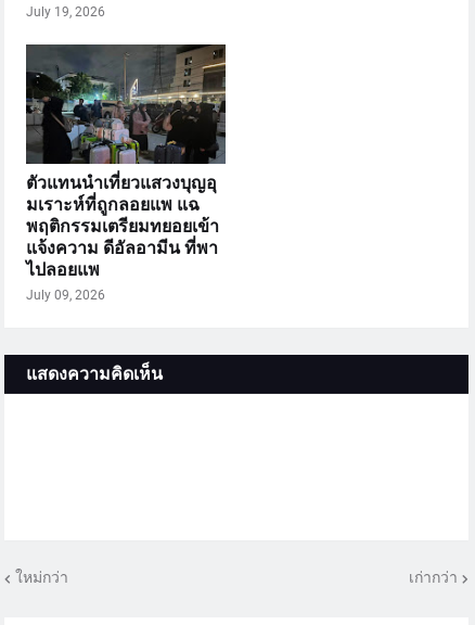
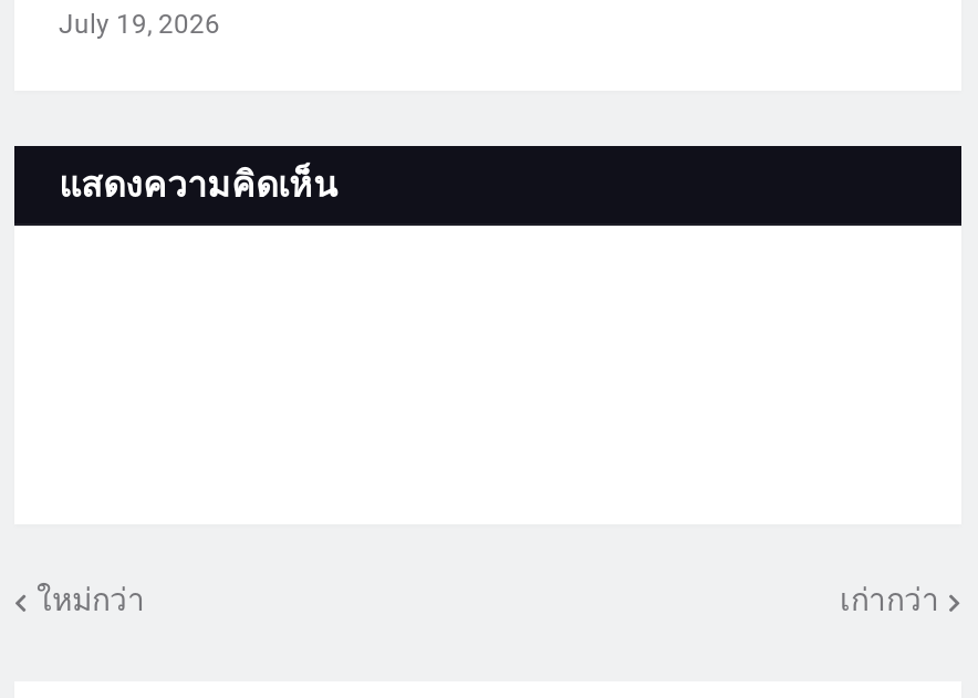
[25,43,227,303] [image] | ตัวแทนนำเที่ยวแสวงบุญอุ | มเราะห์ที่ถูกลอยแพ แฉ | พฤติกรรมเตรียมทยอยเข้า | แจ้งความ ดีอัลอามีน ที่พา | ไปลอยแพ | July 09, 2026 -> none

